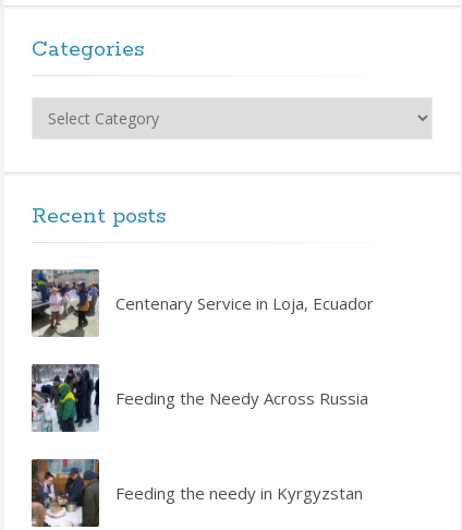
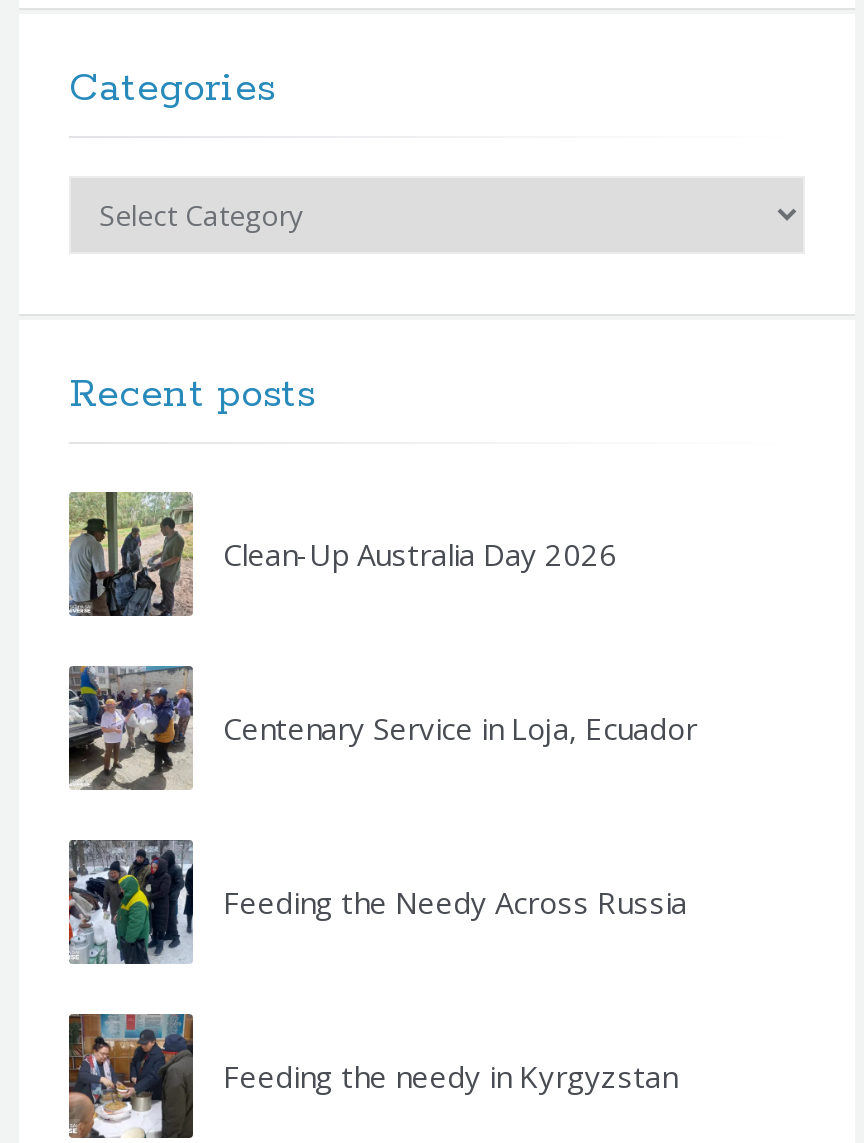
none -> [69,492,617,616] [image] | Clean-Up Australia Day 2026

